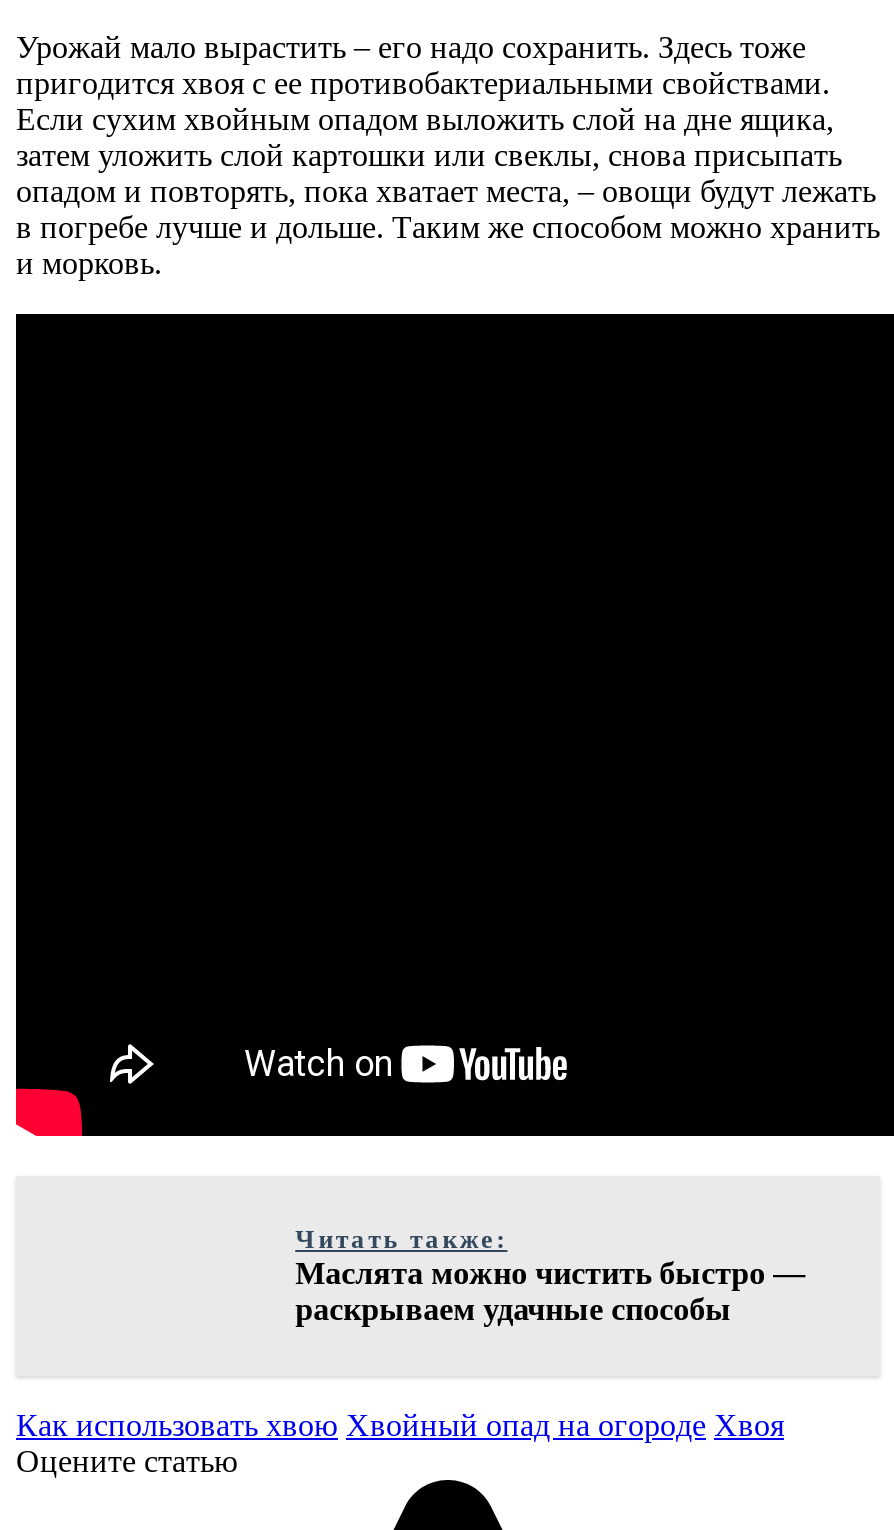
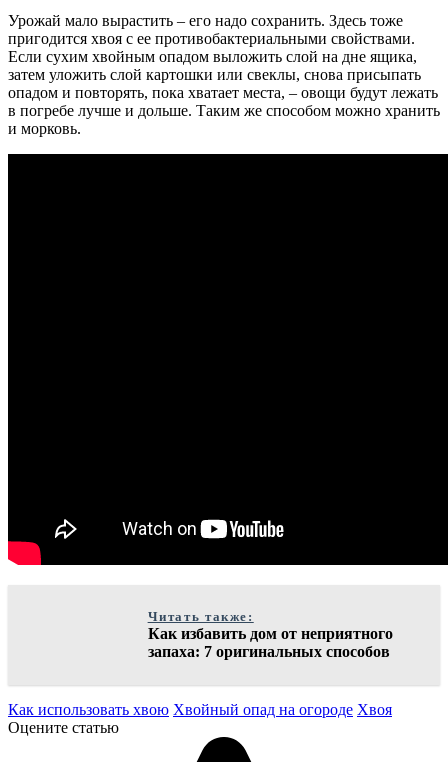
[295,1255,805,1325] Маслята можно чистить быстро — | раскрываем удачные способы -> [148,625,393,660] Как избавить дом от неприятного | запаха: 7 оригинальных способов

